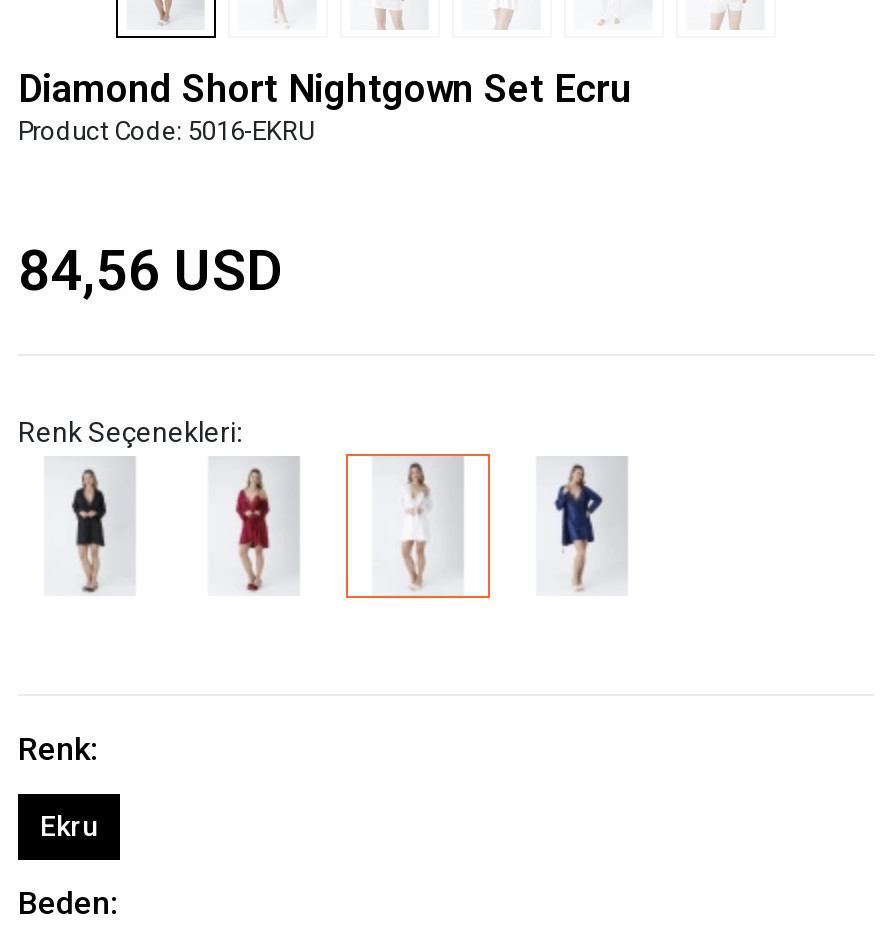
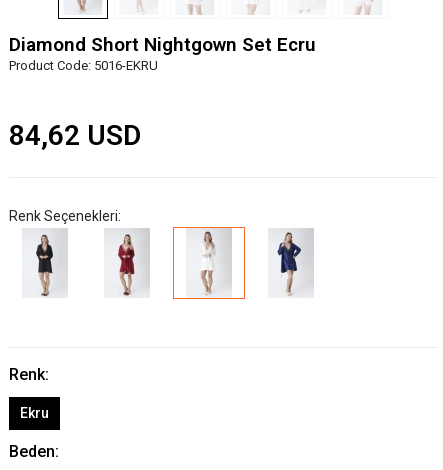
[18,238,282,304] 84,56 USD -> [9,119,141,152] 84,62 USD

